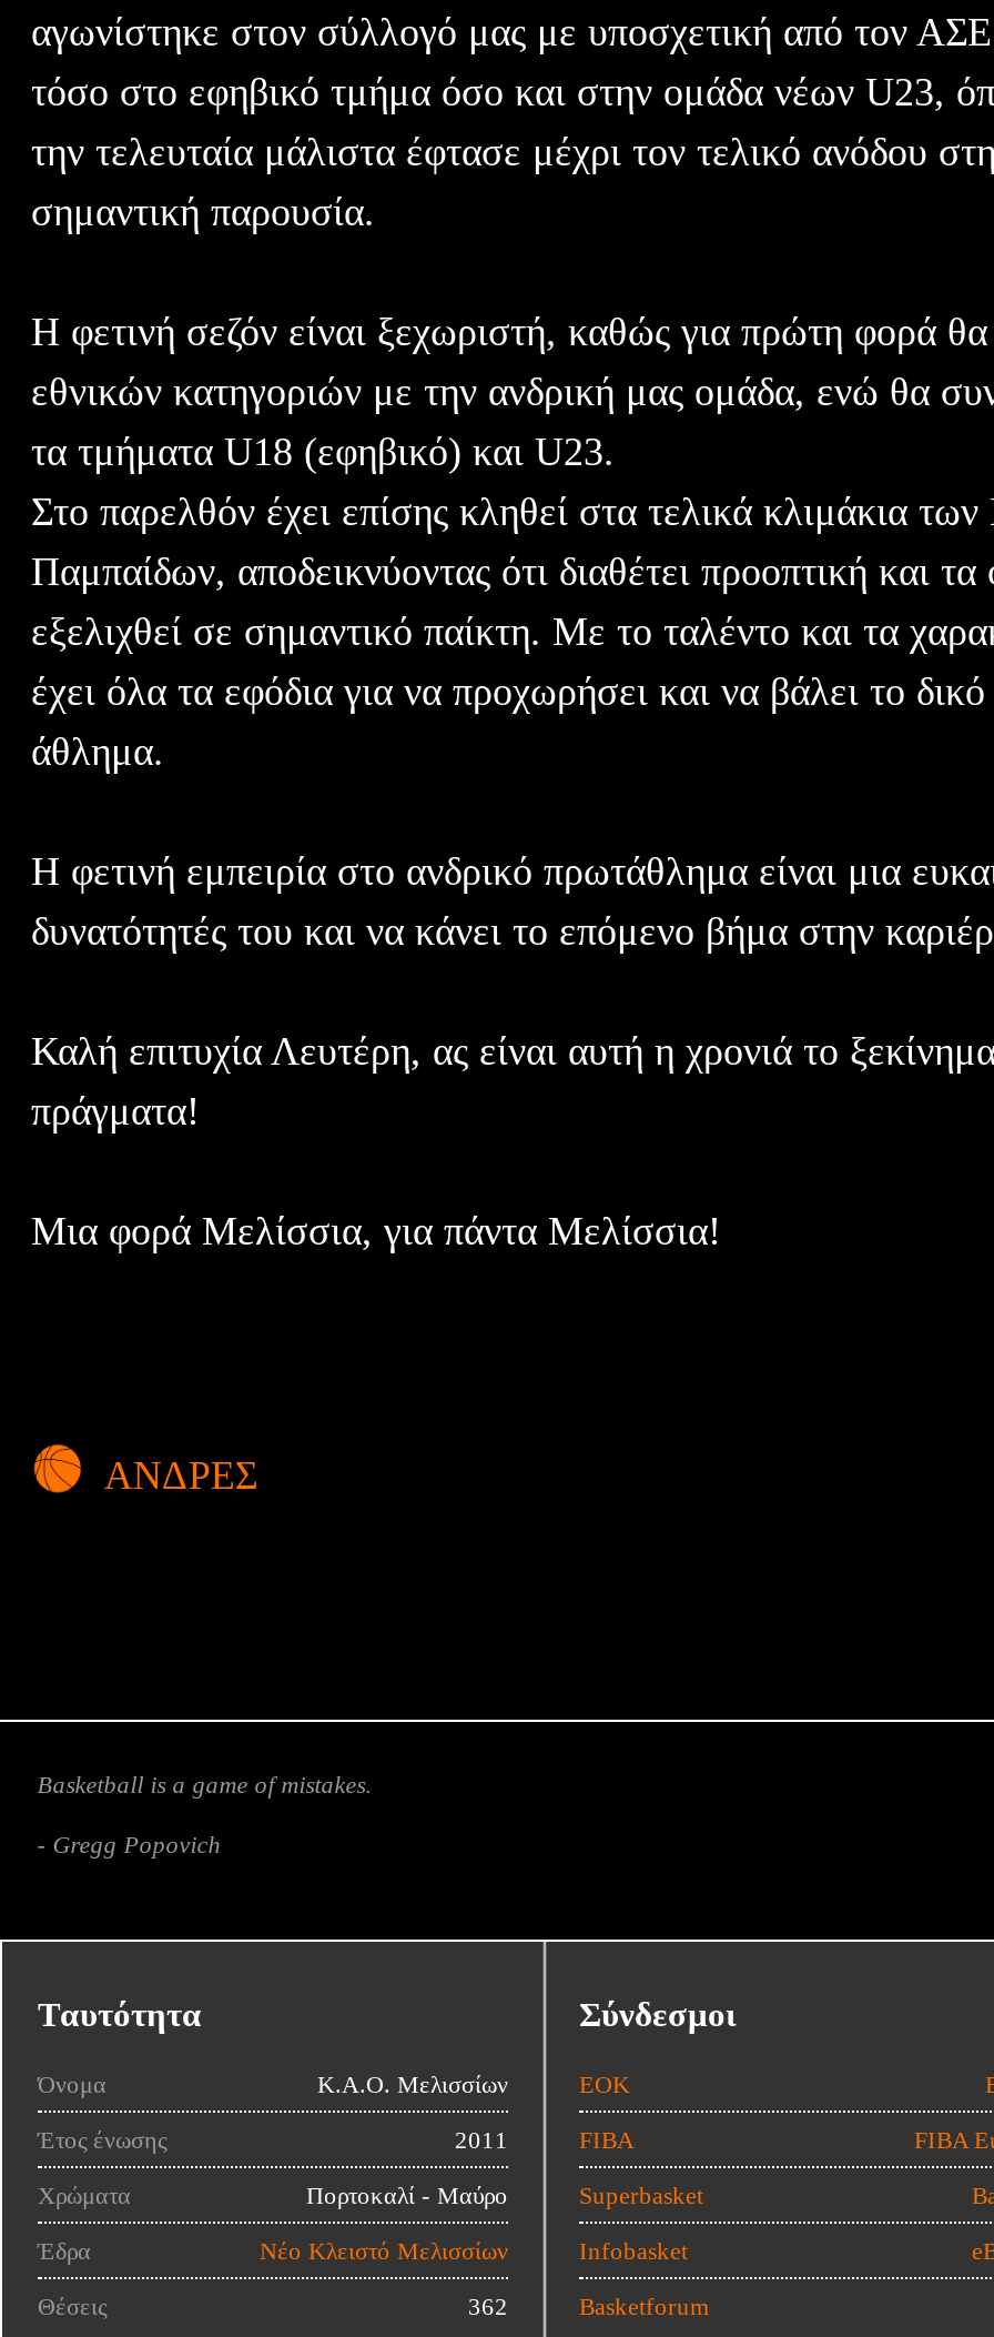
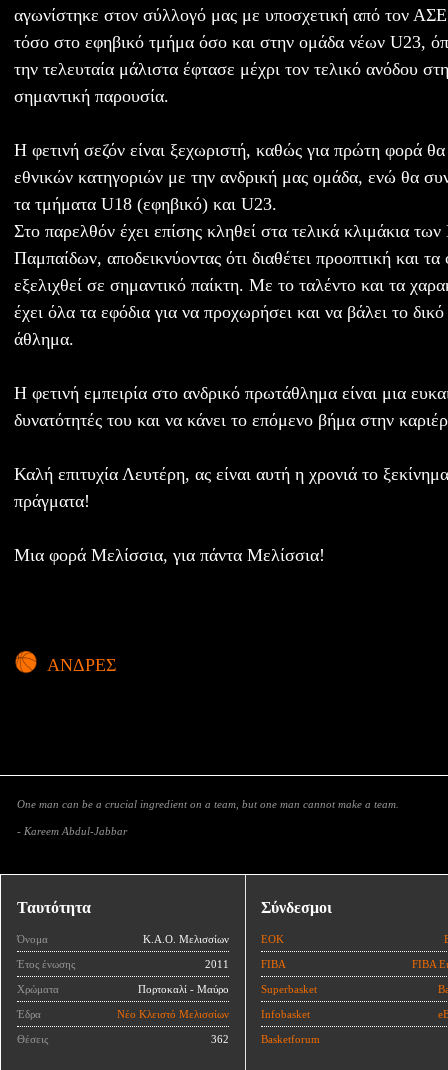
[37,1771,372,1797] Basketball is a game of mistakes. -> [17,798,399,810] One man can be a crucial ingredient on a team, but one man cannot make a team.
[37,1831,221,1858] - Gregg Popovich -> [17,825,127,837] - Kareem Abdul-Jabbar

